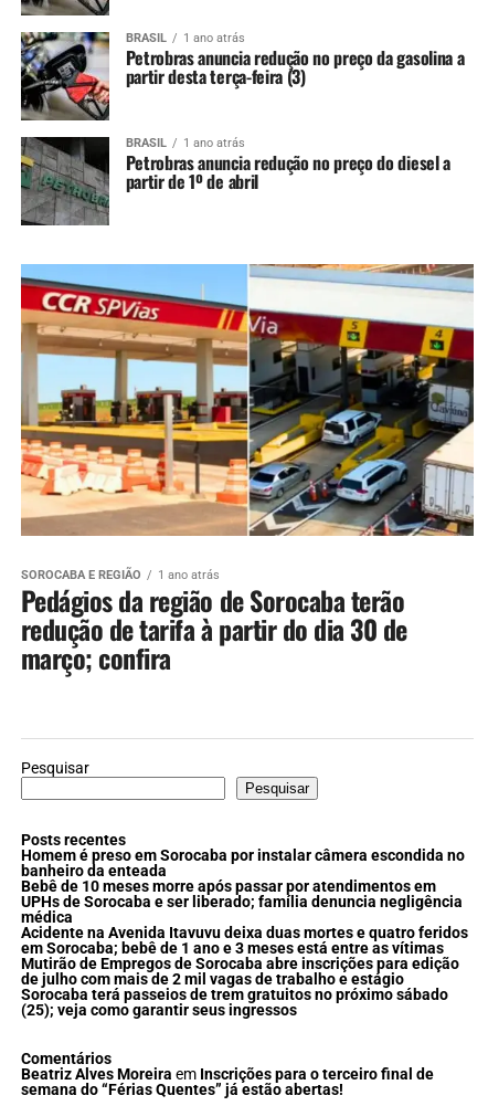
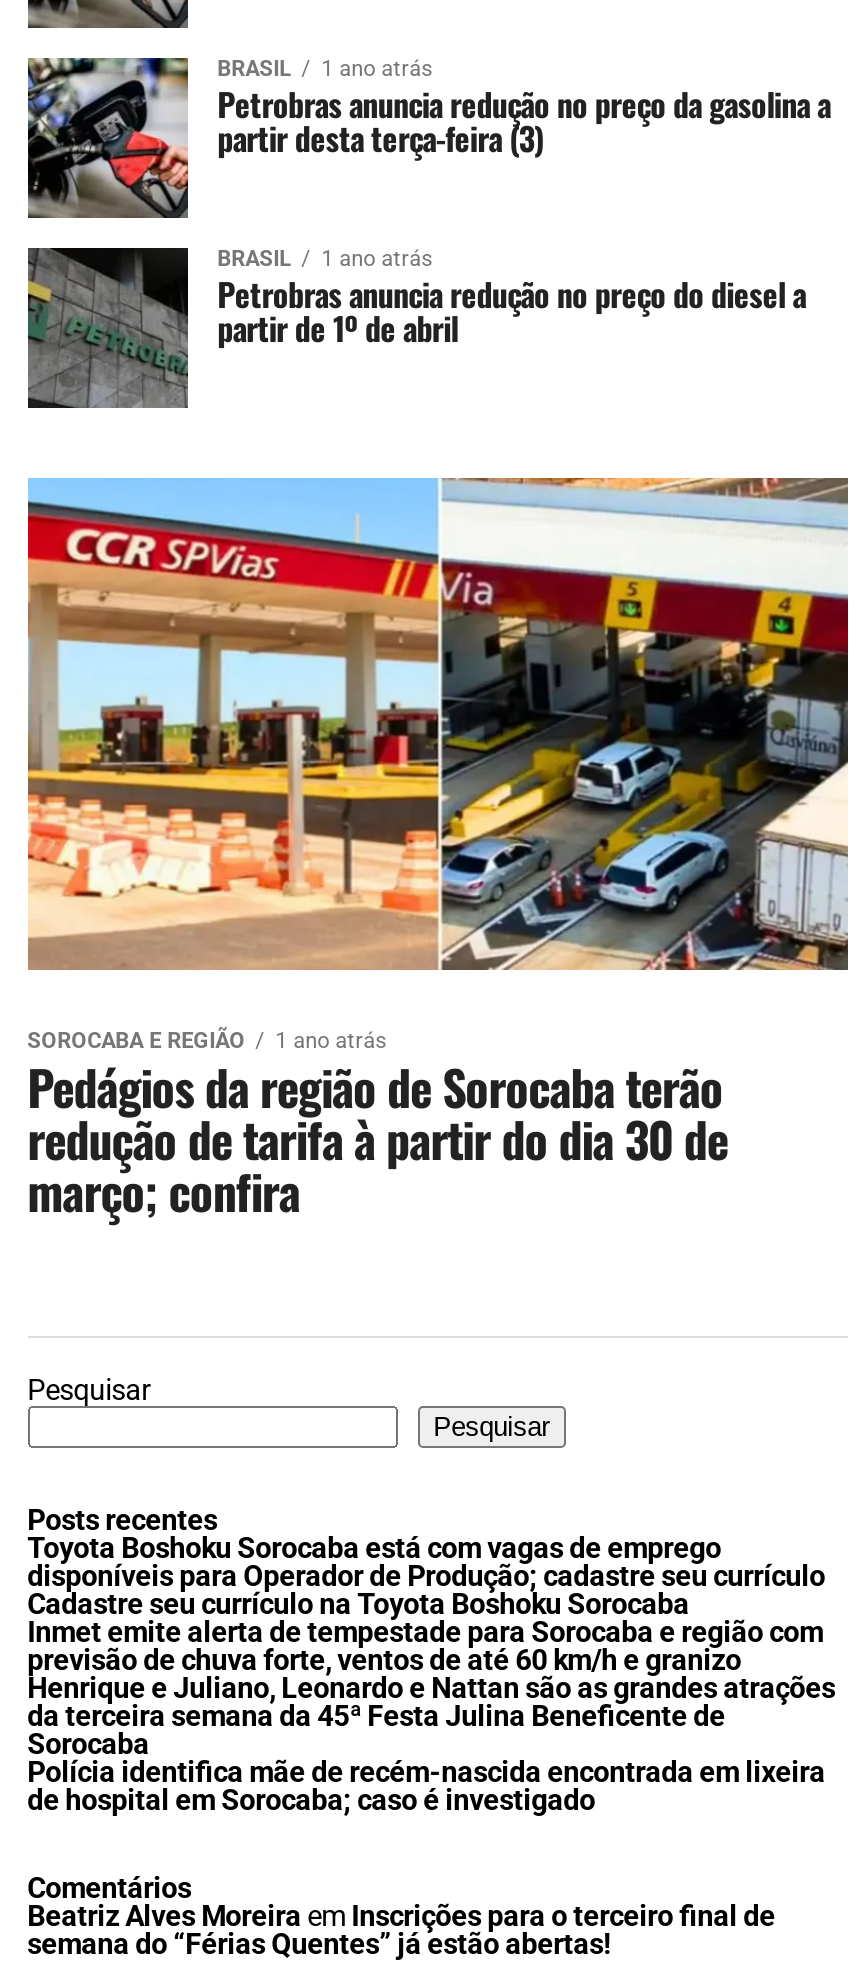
[21,847,468,1020] Homem é preso em Sorocaba por instalar câmera escondida no | banheiro da enteada | Bebê de 10 meses morre após passar por atendimentos em | UPHs de Sorocaba e ser liberado; família denuncia negligência | médica | Acidente na Avenida Itavuvu deixa duas mortes e quatro feridos | em Sorocaba; bebê de 1 ano e 3 meses está entre as vítimas | Mutirão de Empregos de Sorocaba abre inscrições para edição | de julho com mais de 2 mil vagas de trabalho e estágio | Sorocaba terá passeios de trem gratuitos no próximo sábado | (25); veja como garantir seus ingressos -> [27,1533,835,1819] Toyota Boshoku Sorocaba está com vagas de emprego | disponíveis para Operador de Produção; cadastre seu currículo | Cadastre seu currículo na Toyota Boshoku Sorocaba | Inmet emite alerta de tempestade para Sorocaba e região com | previsão de chuva forte, ventos de até 60 km/h e granizo | Henrique e Juliano, Leonardo e Nattan são as grandes atrações | da terceira semana da 45ª Festa Julina Beneficente de | Sorocaba | Polícia identifica mãe de recém-nascida encontrada em lixeira | de hospital em Sorocaba; caso é investigado

